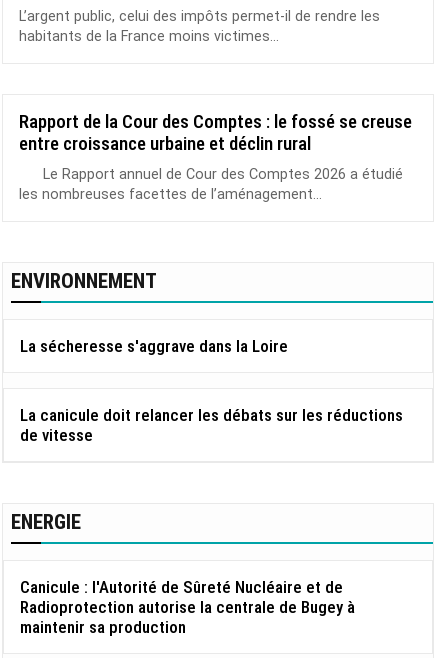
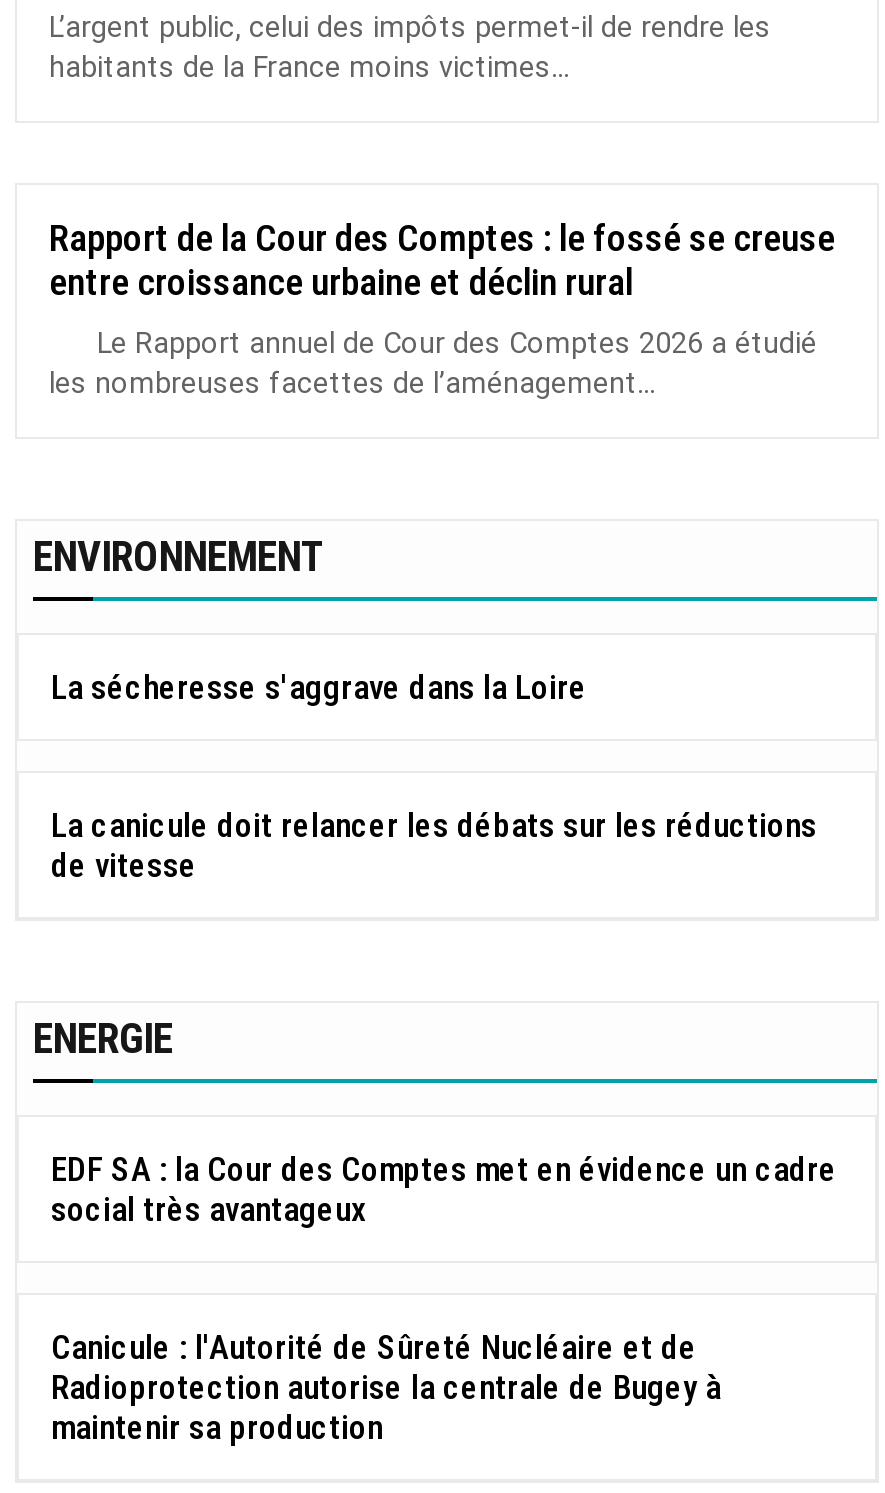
none -> [51,1149,837,1229] EDF SA : la Cour des Comptes met en évidence un cadre | social très avantageux

